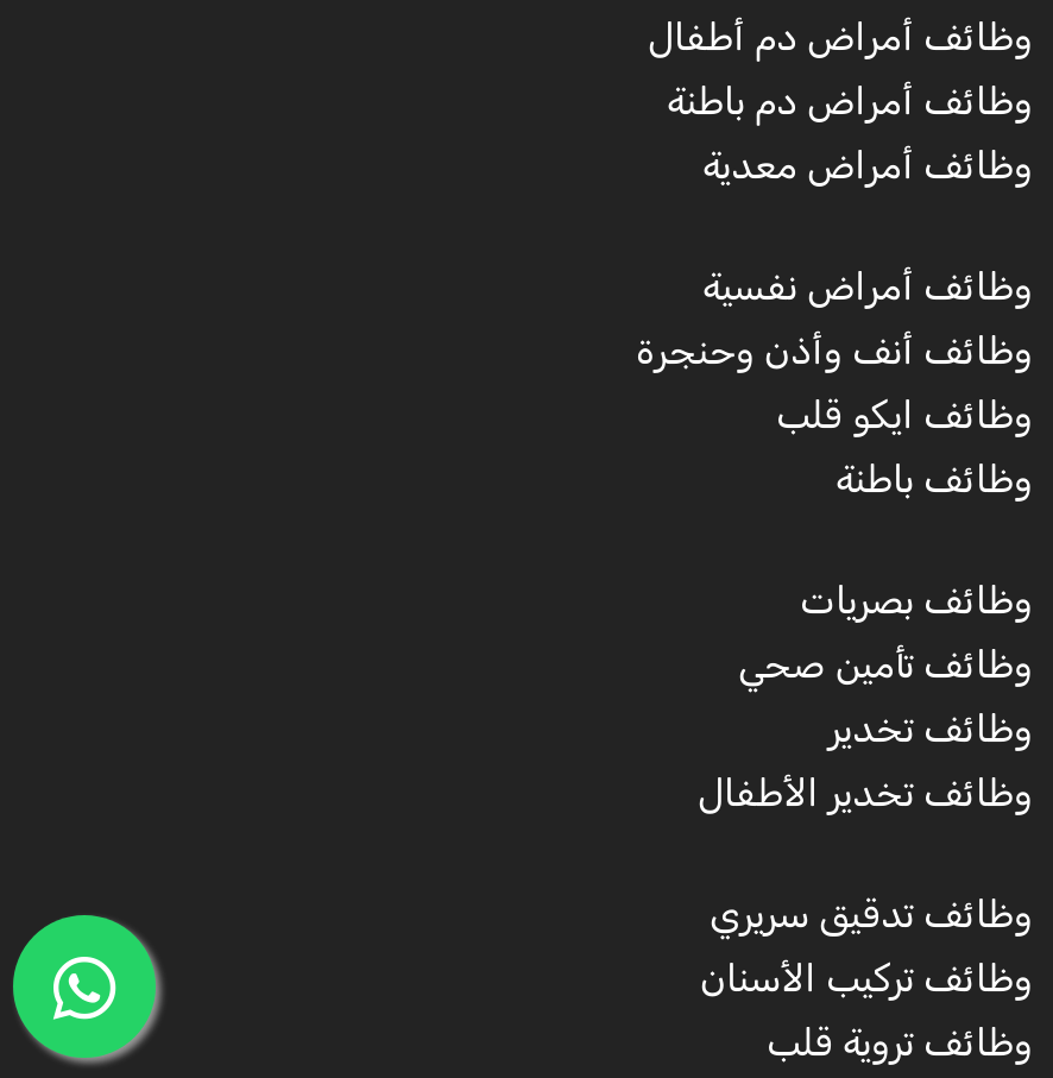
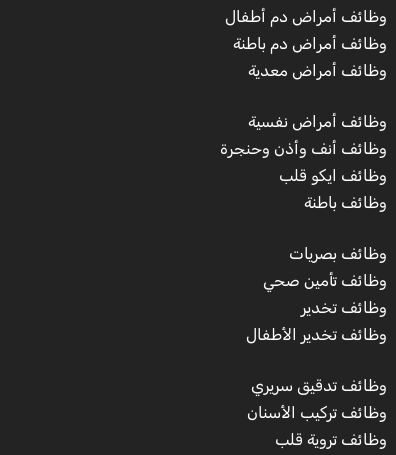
[11,913,165,1067] [image] -> none

